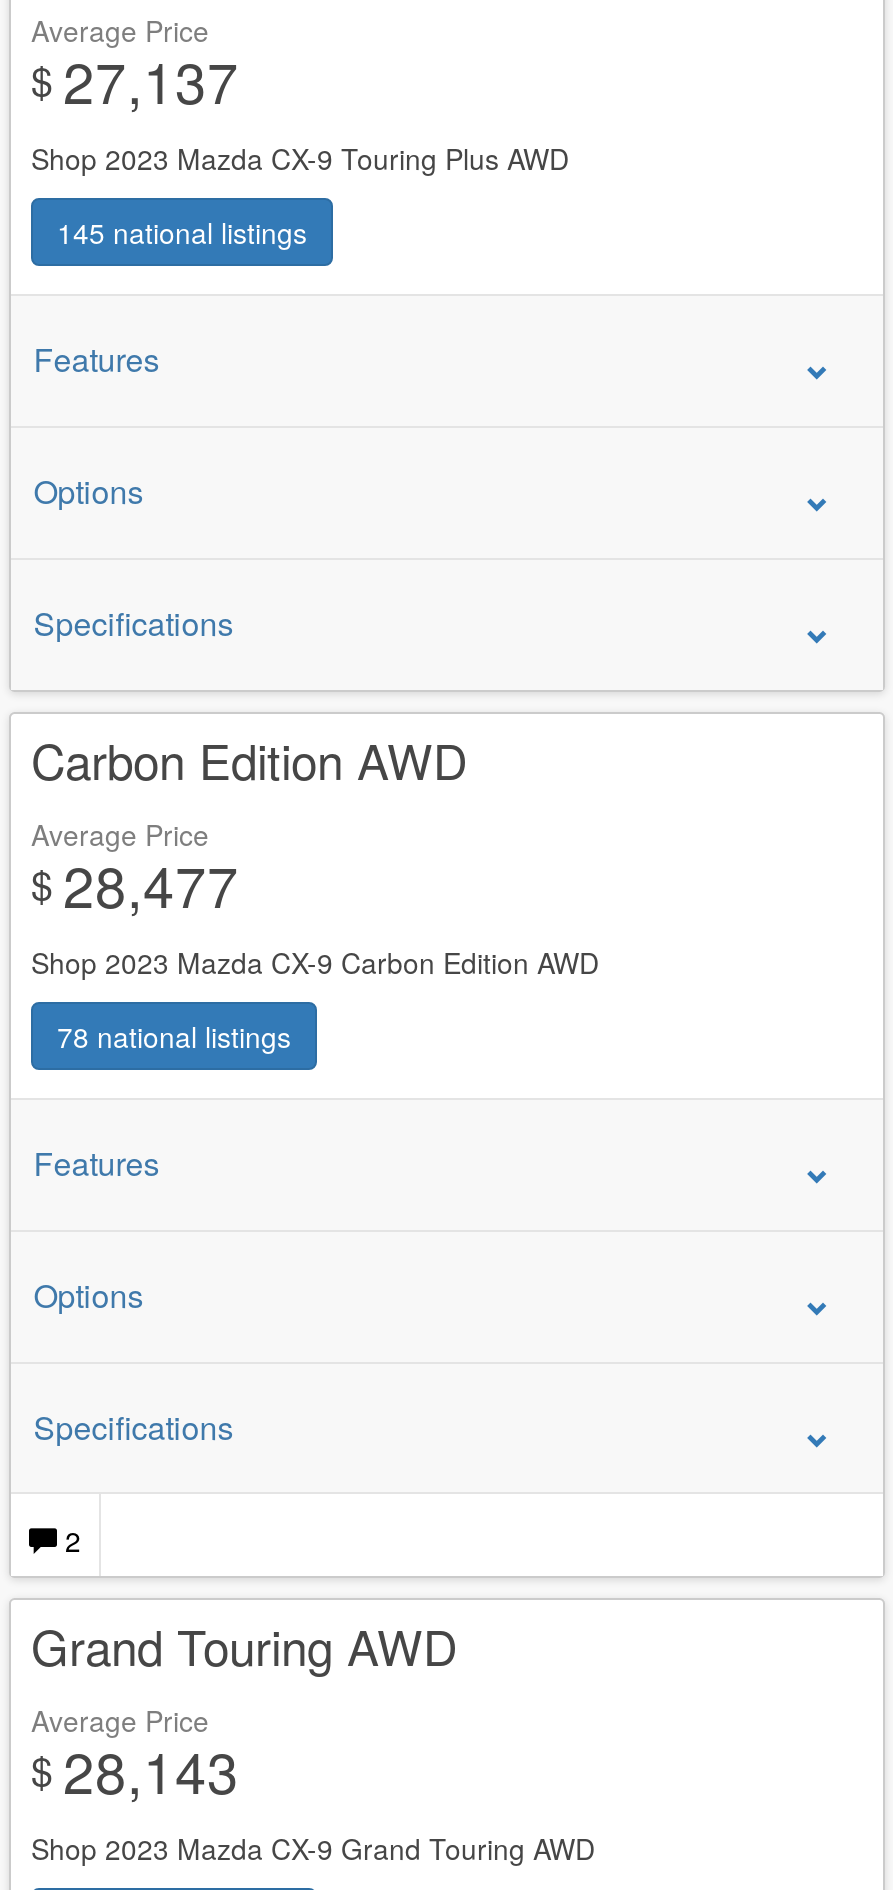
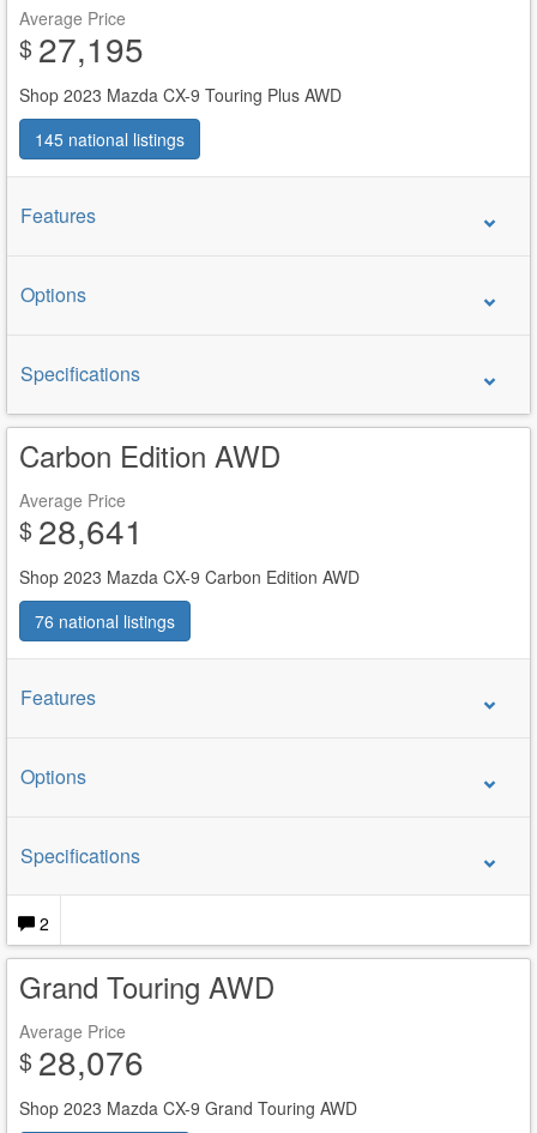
[31,40,239,120] $ 27,137 -> [19,24,144,72] $ 27,195
[31,844,239,924] $ 28,477 -> [19,506,144,554] $ 28,641
[57,1016,291,1056] 78 national listings -> [35,609,175,633] 76 national listings
[31,1730,239,1810] $ 28,143 -> [19,1037,144,1085] $ 28,076

